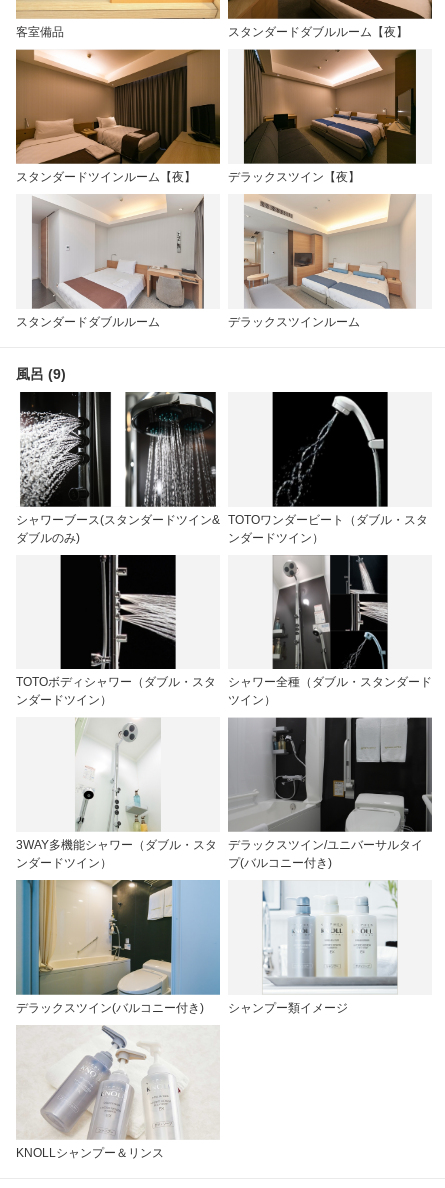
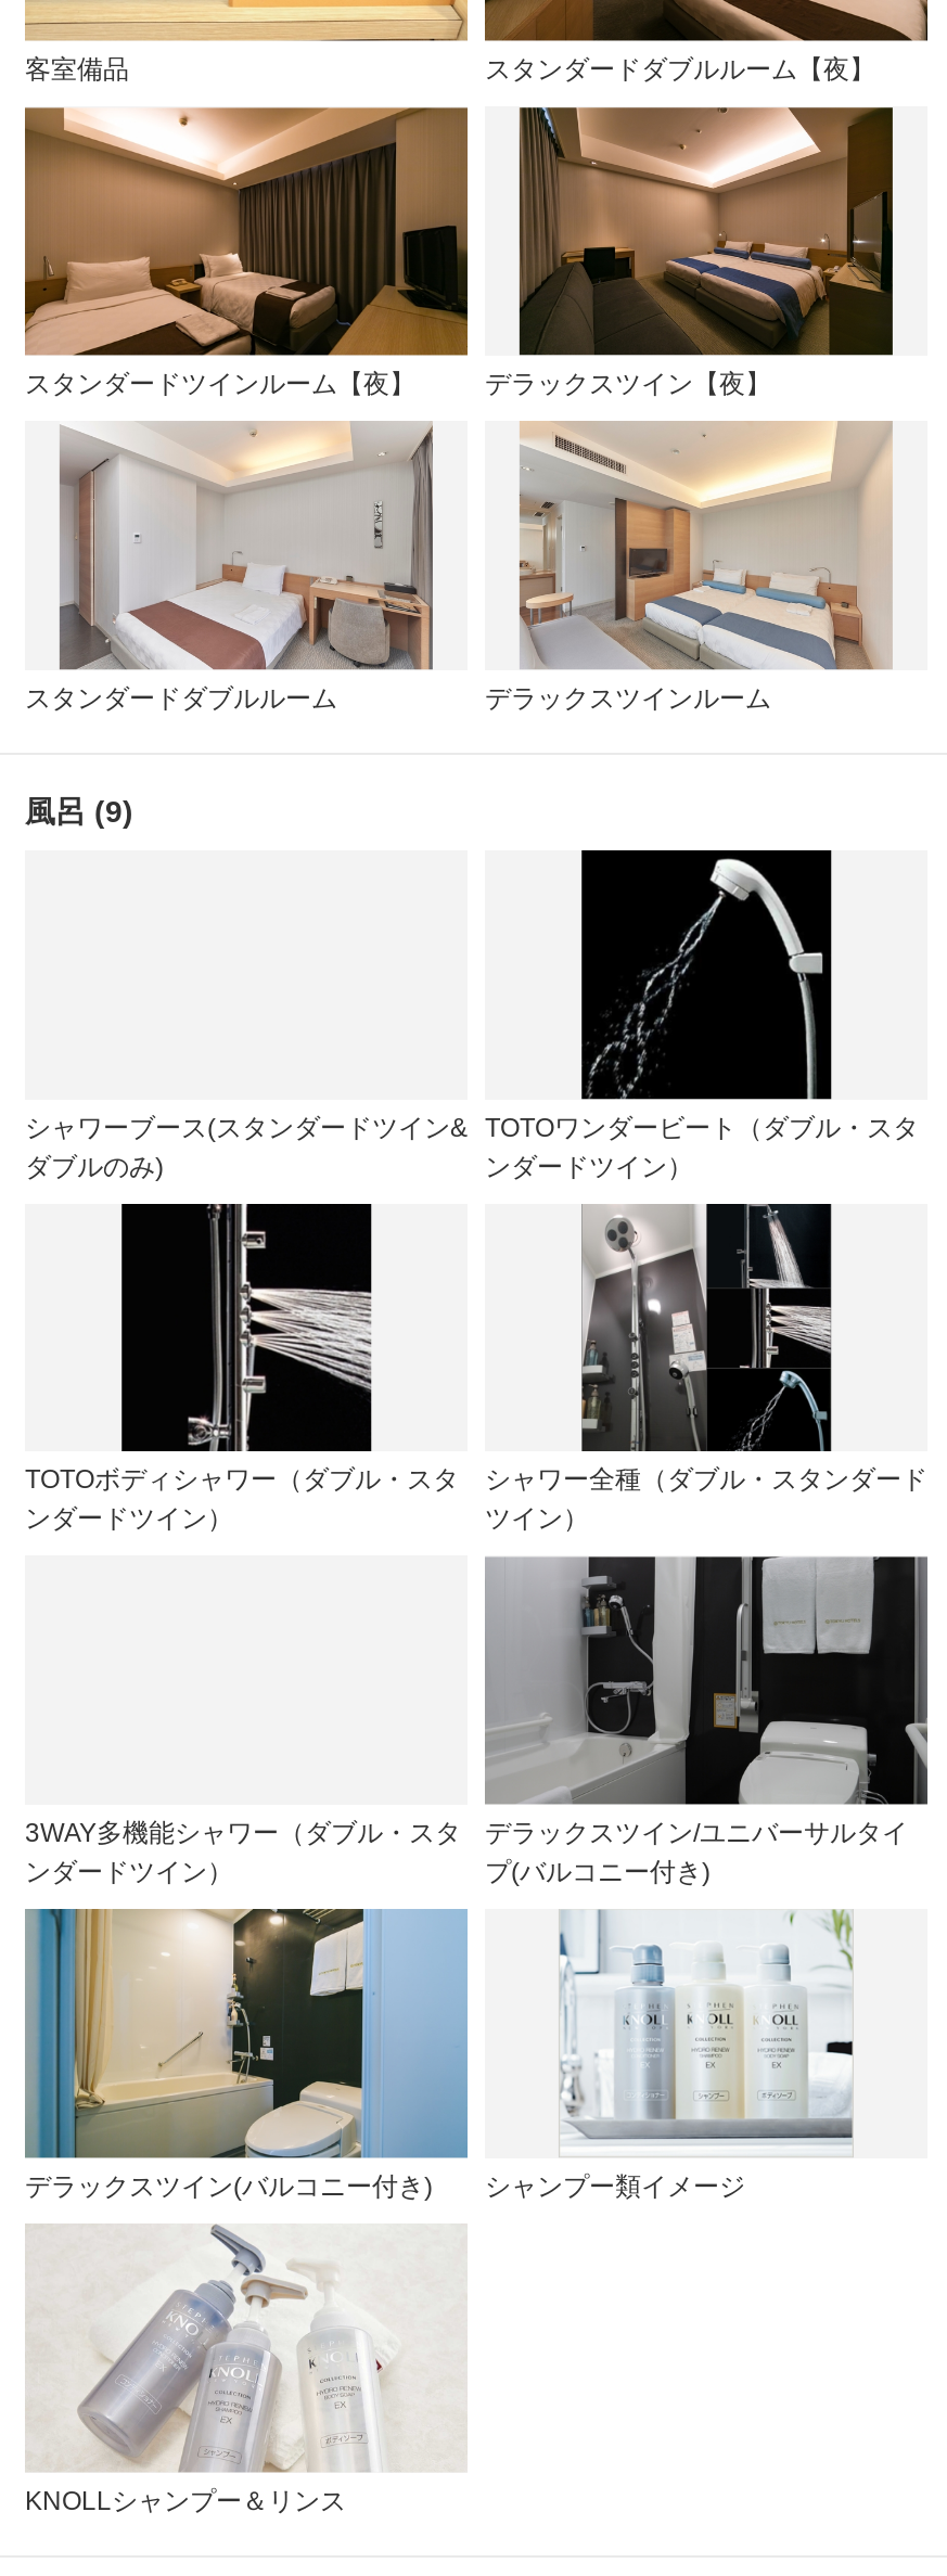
[19,391,112,508] [image] -> none
[125,391,217,508] [image] -> none
[75,718,161,833] [image] -> none

